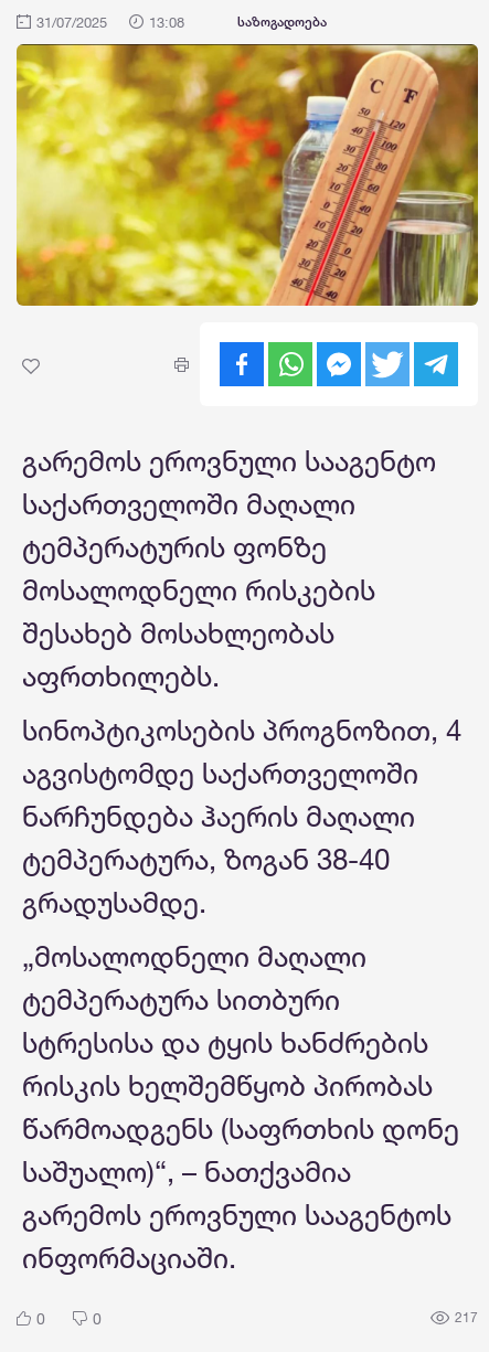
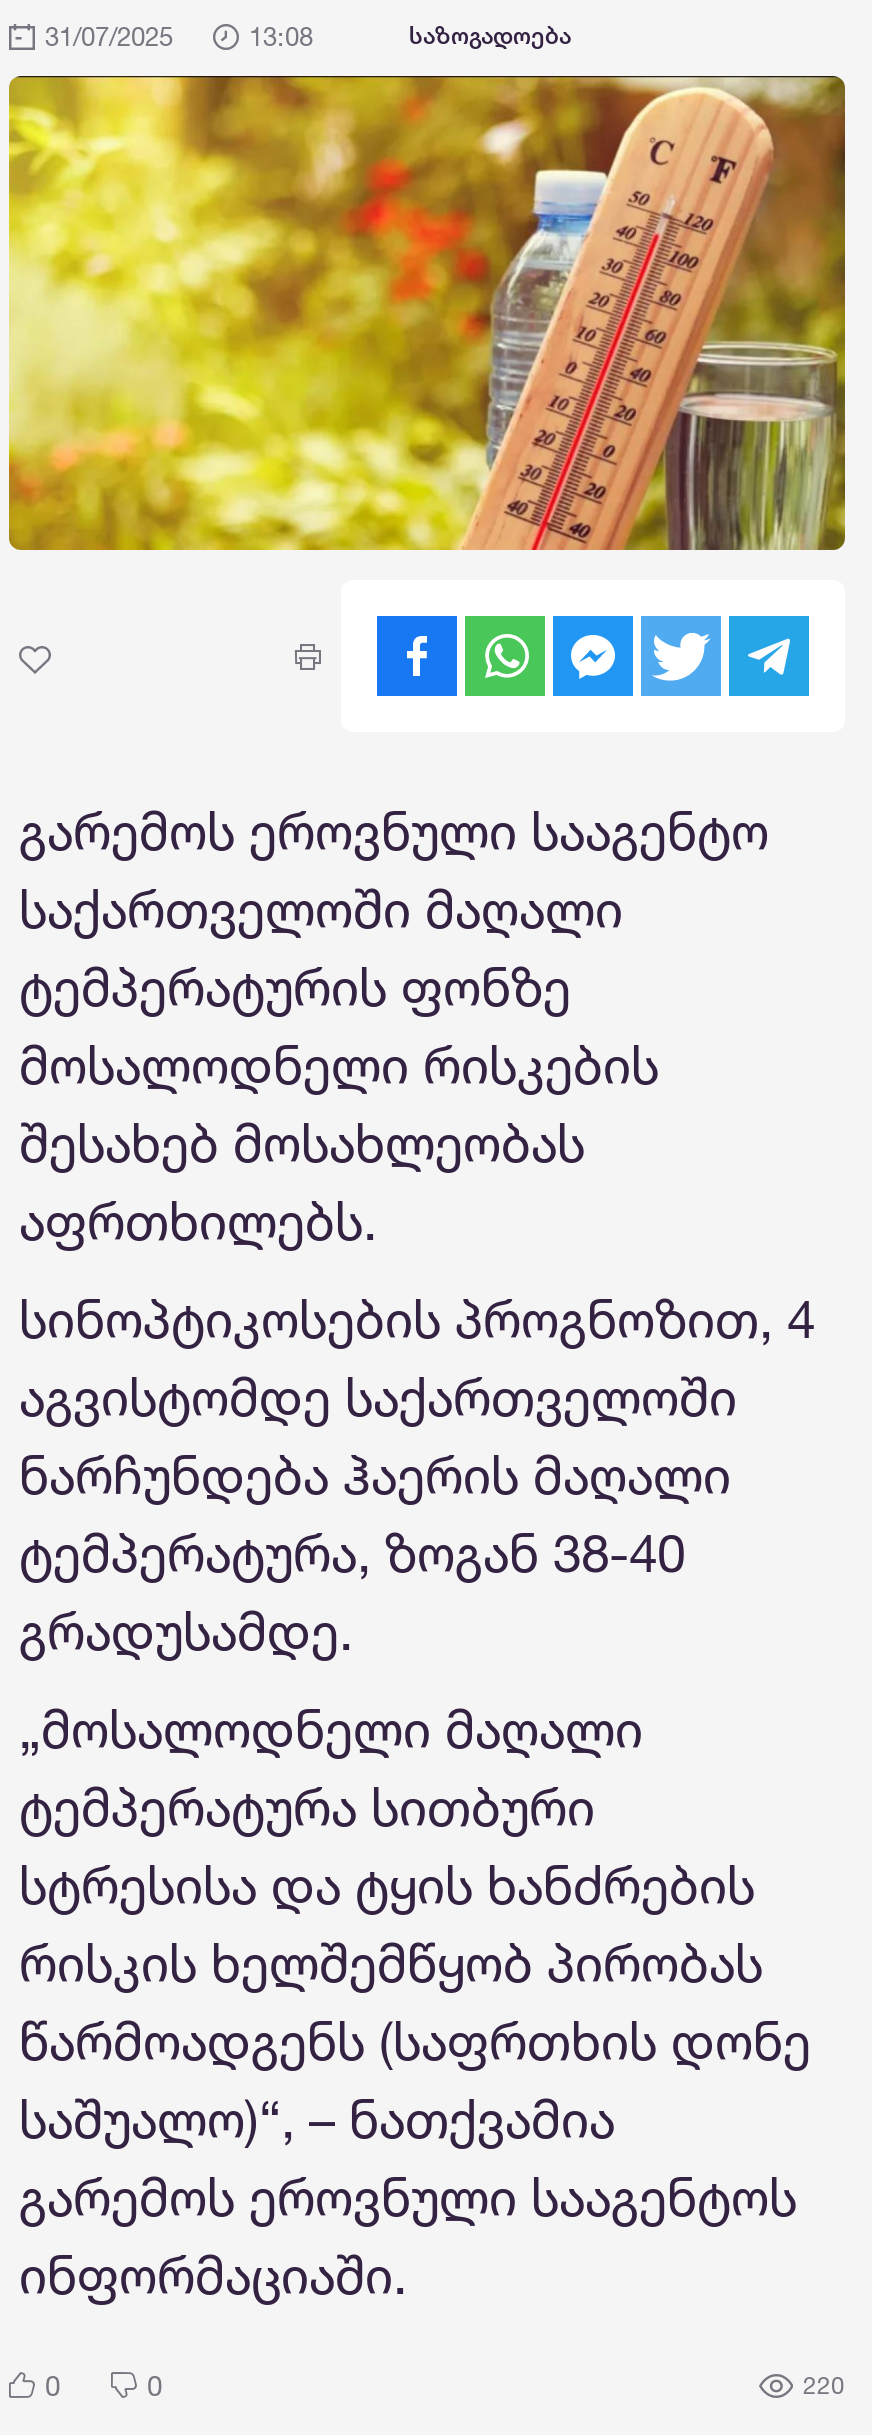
[455,1309,478,1326] 217 -> [803,2370,845,2400] 220

